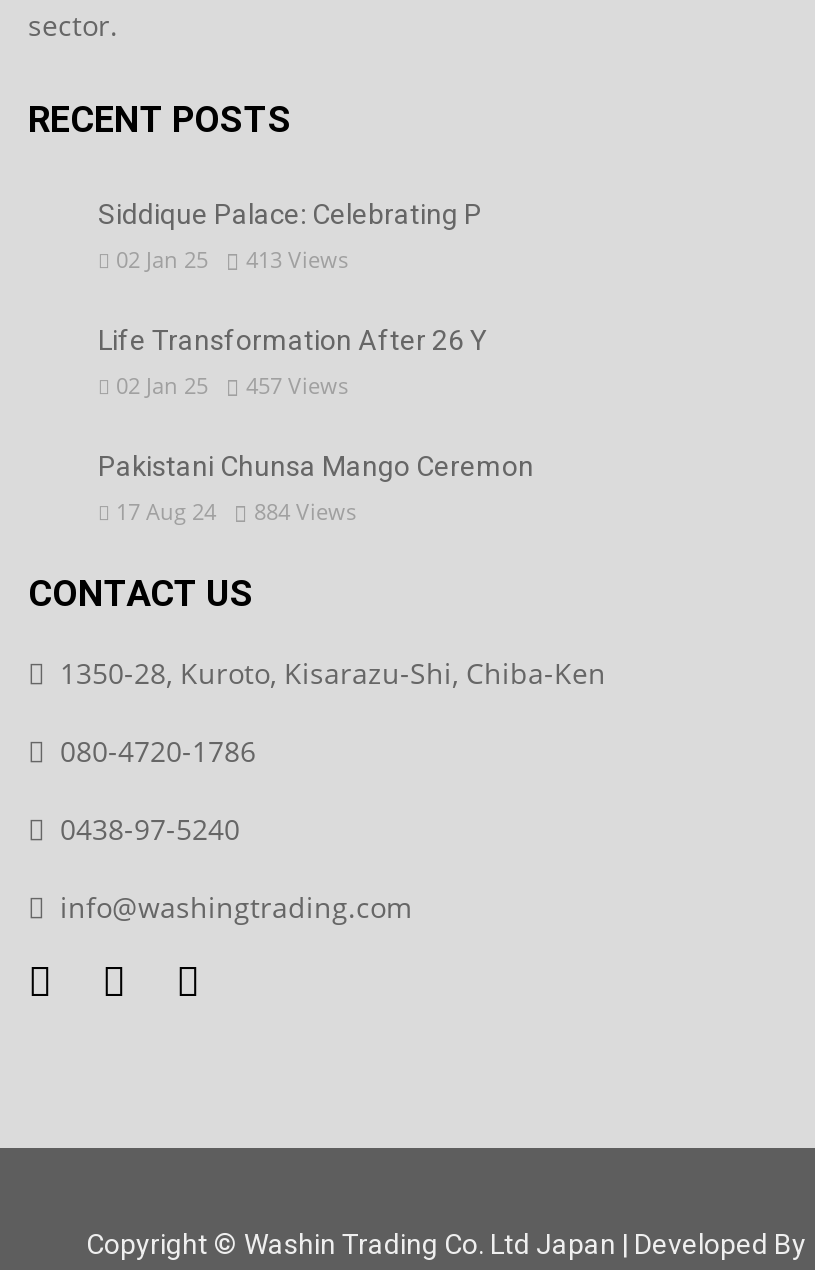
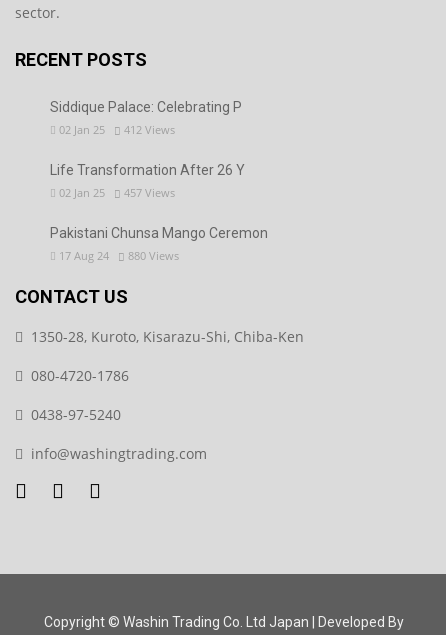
[116,244,348,274] 02 Jan 25 413 Views -> [59,122,175,137] 02 Jan 25 412 Views
[116,496,356,526] 17 Aug 24 884 Views -> [59,248,179,263] 17 Aug 24 880 Views

